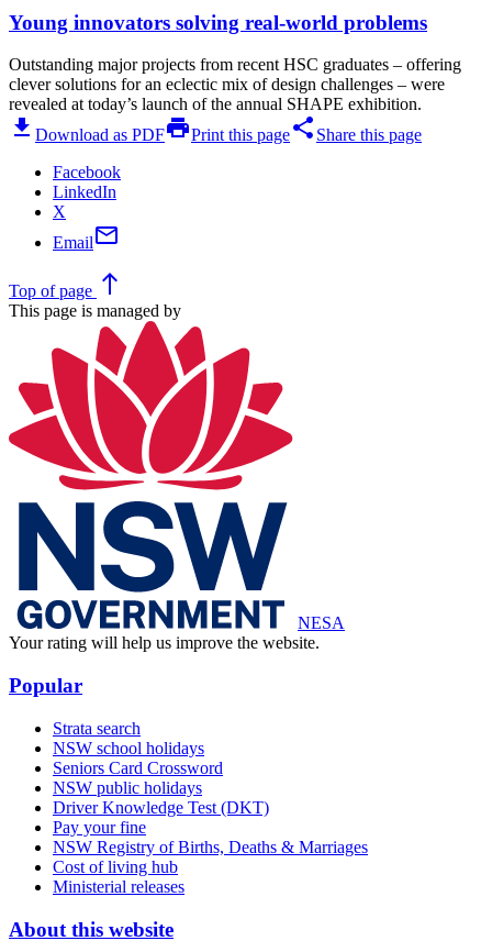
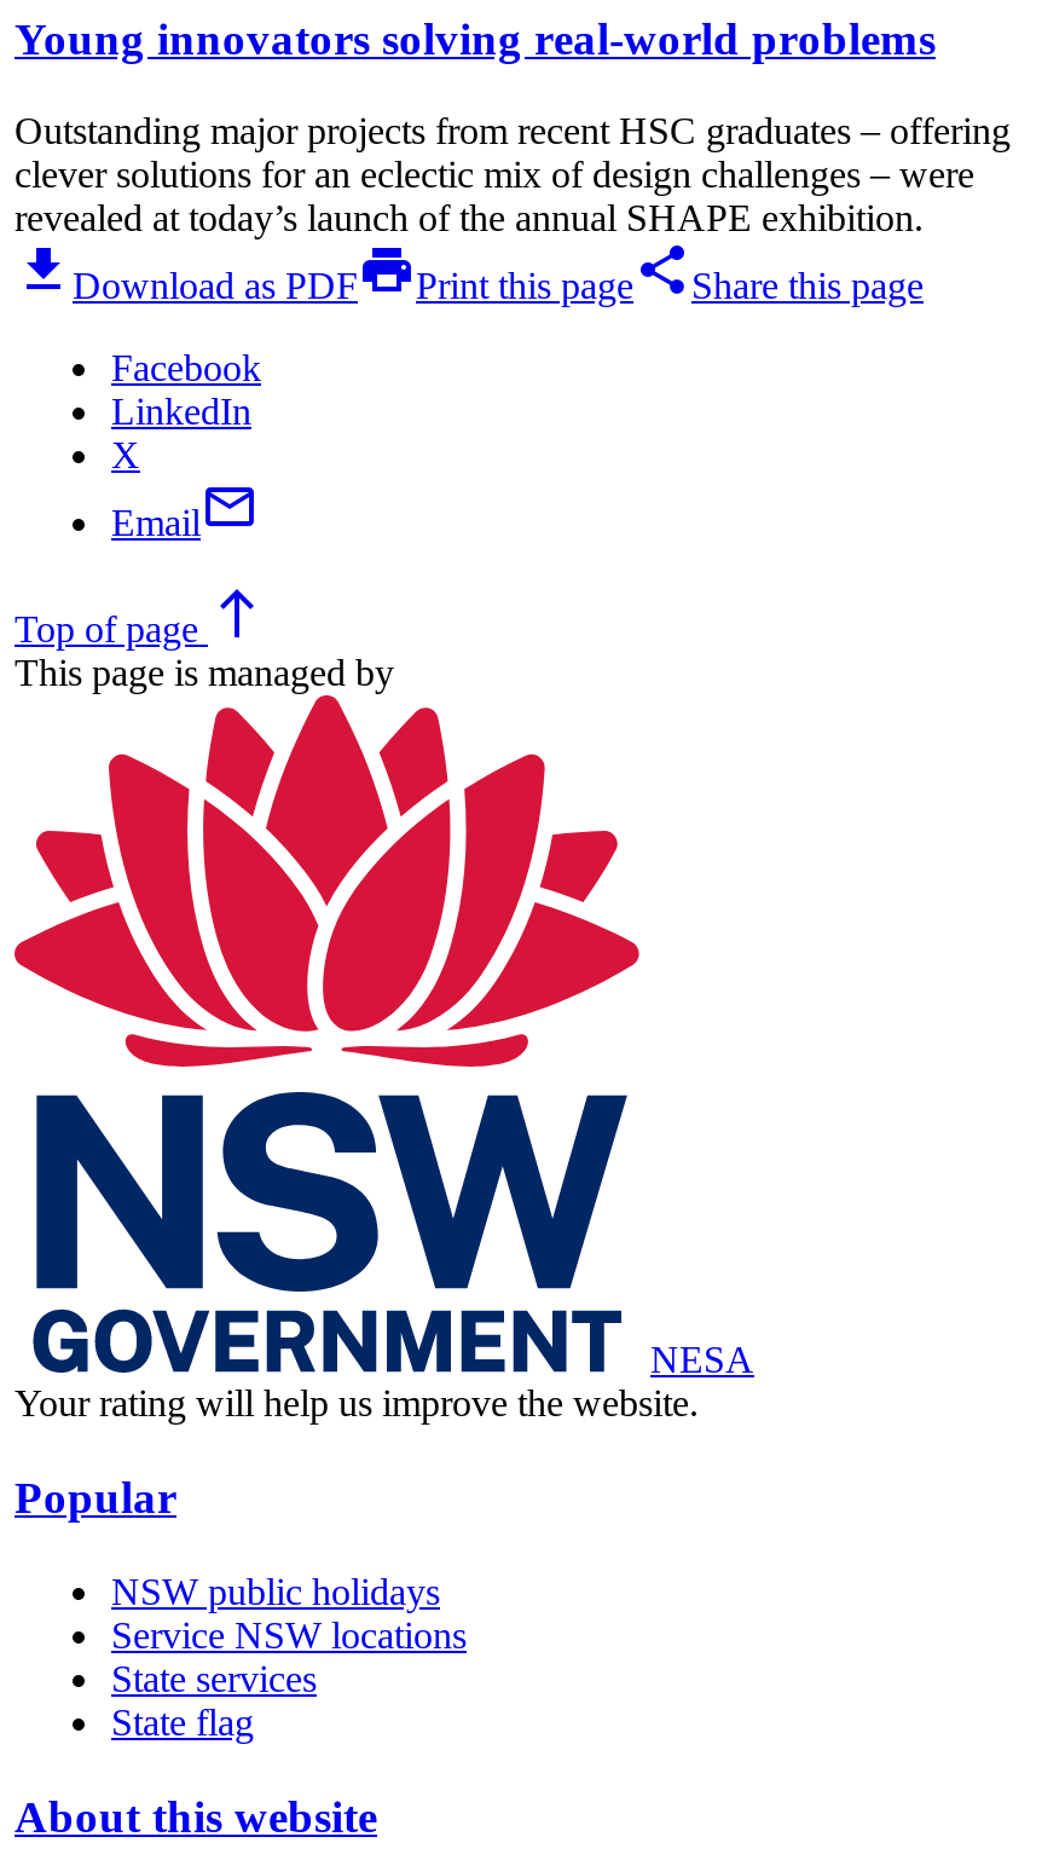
[53,719,223,777] Strata search | NSW school holidays | Seniors Card Crossword -> none
[53,798,368,896] Driver Knowledge Test (DKT) | Pay your fine | NSW Registry of Births, Deaths & Marriages | Cost of living hub | Ministerial releases -> [111,1614,467,1742] Service NSW locations | State services | State flag

